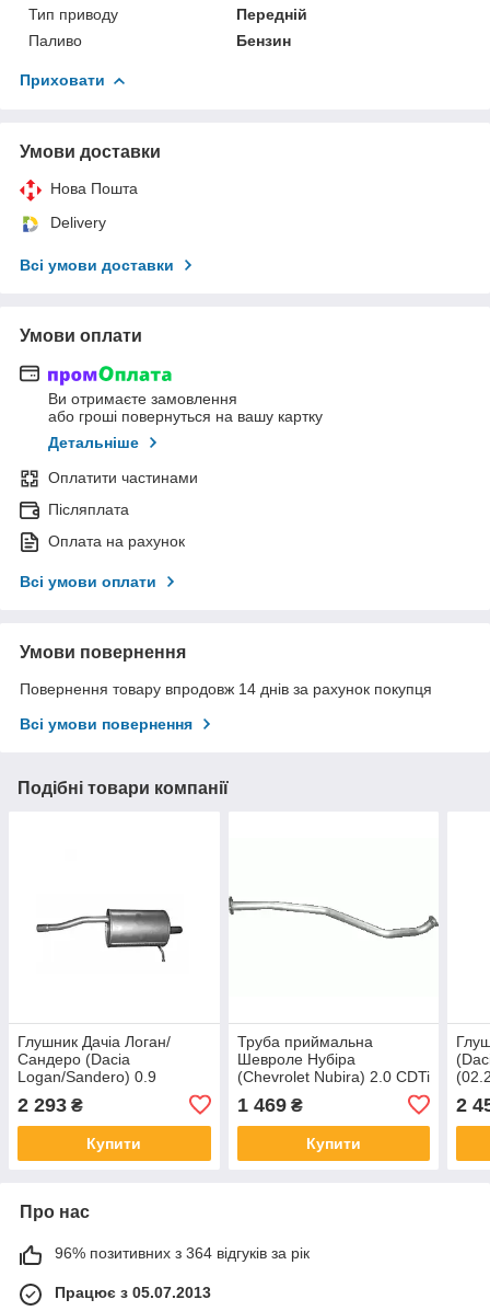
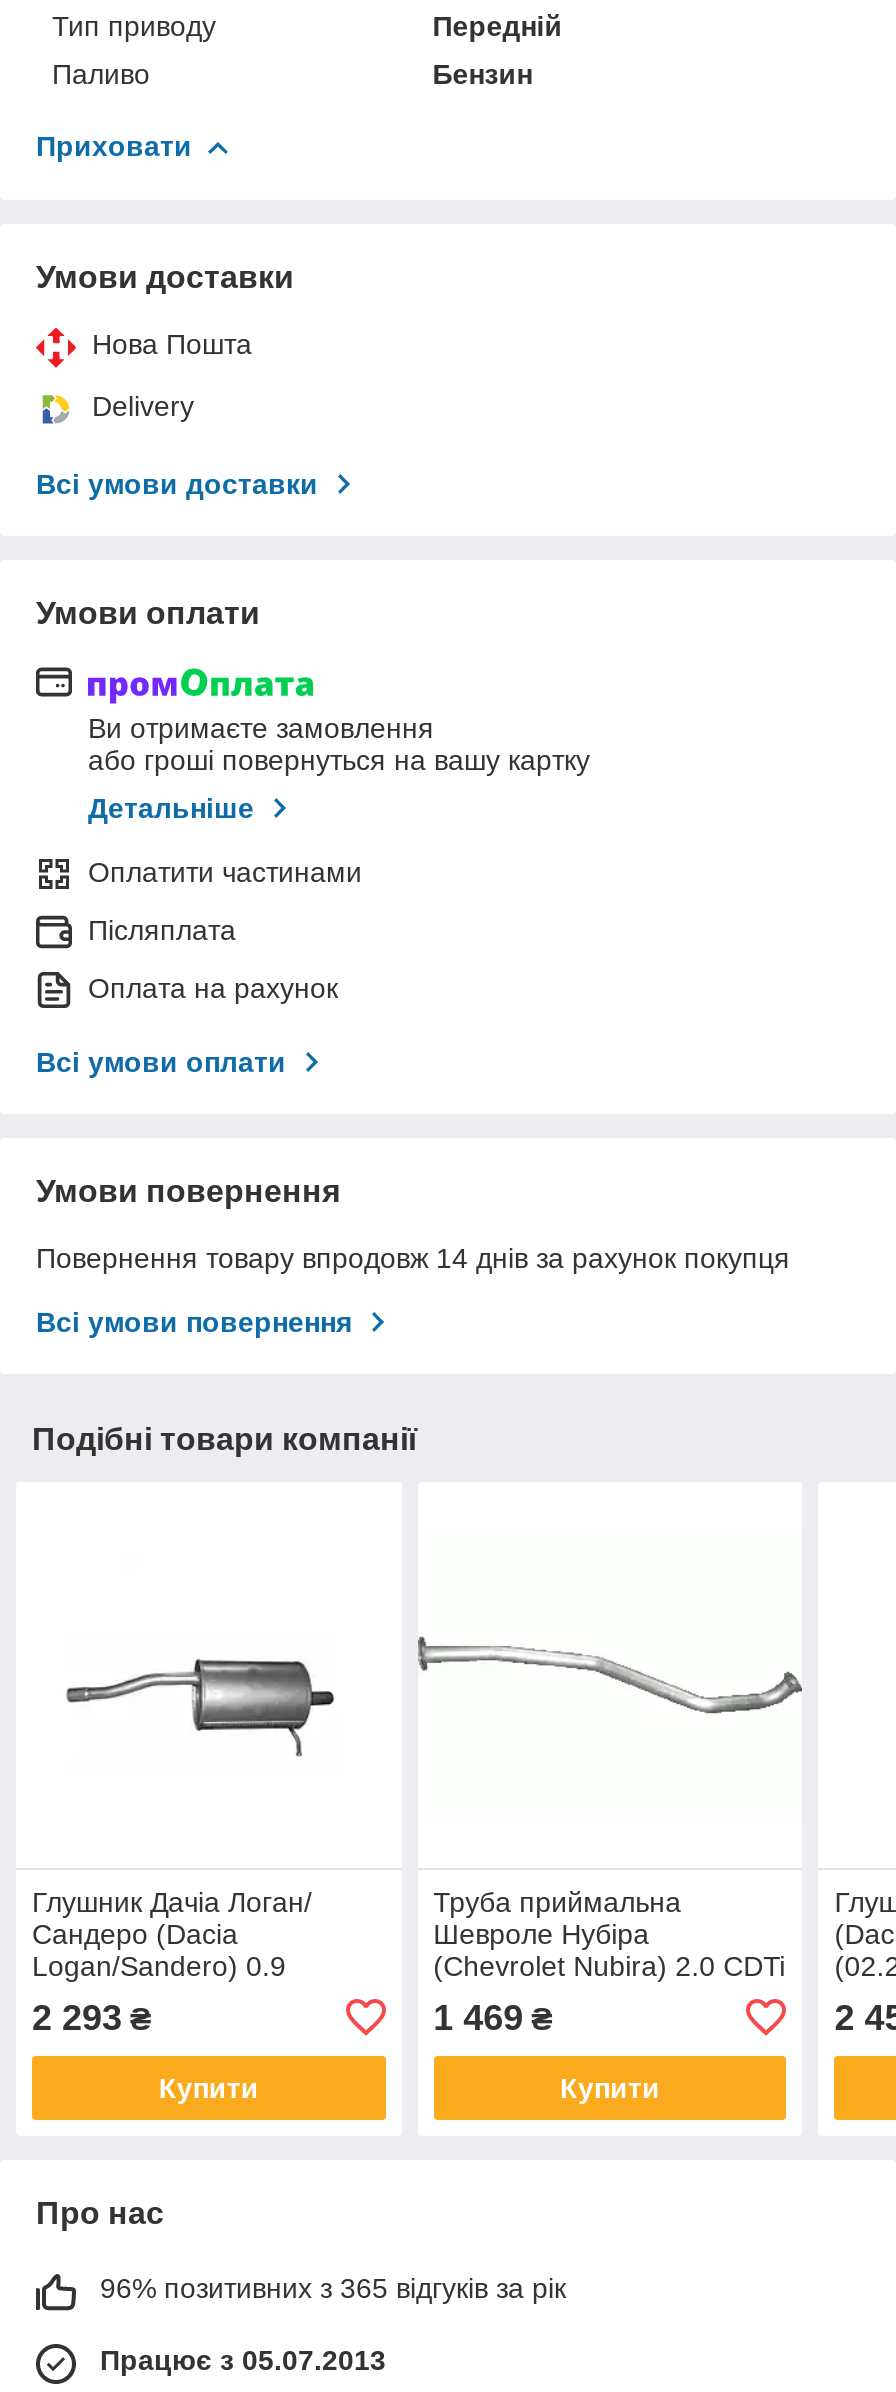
[55,1244,310,1261] 96% позитивних з 364 відгуків за рік -> [100,2272,566,2304] 96% позитивних з 365 відгуків за рік

